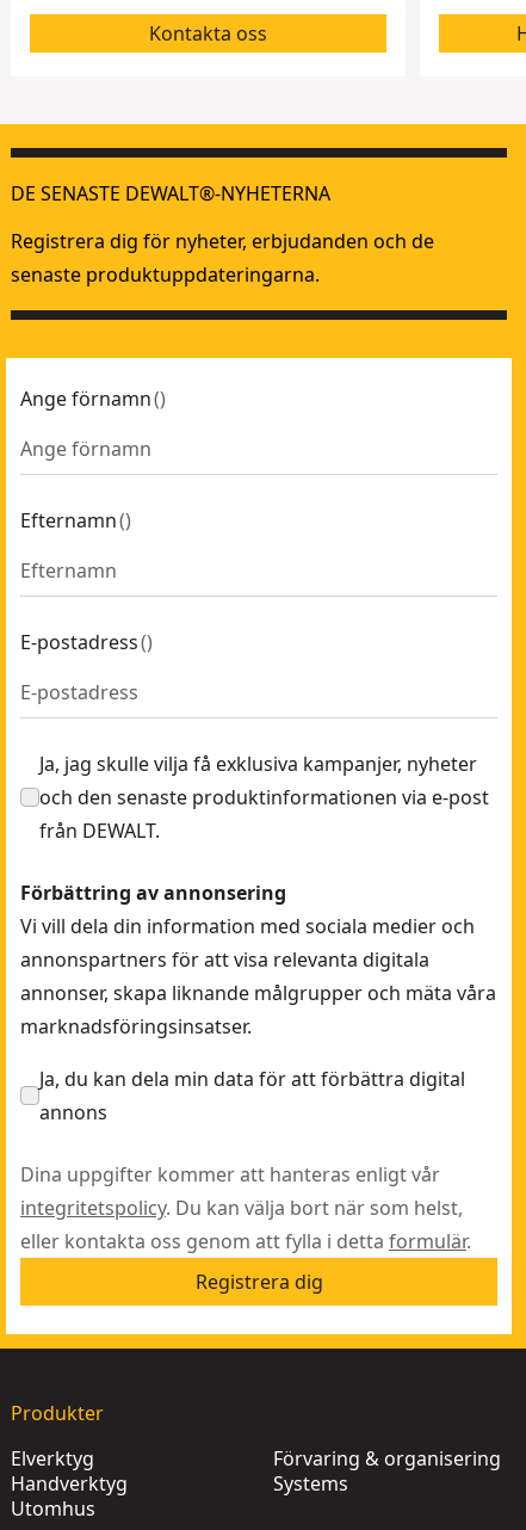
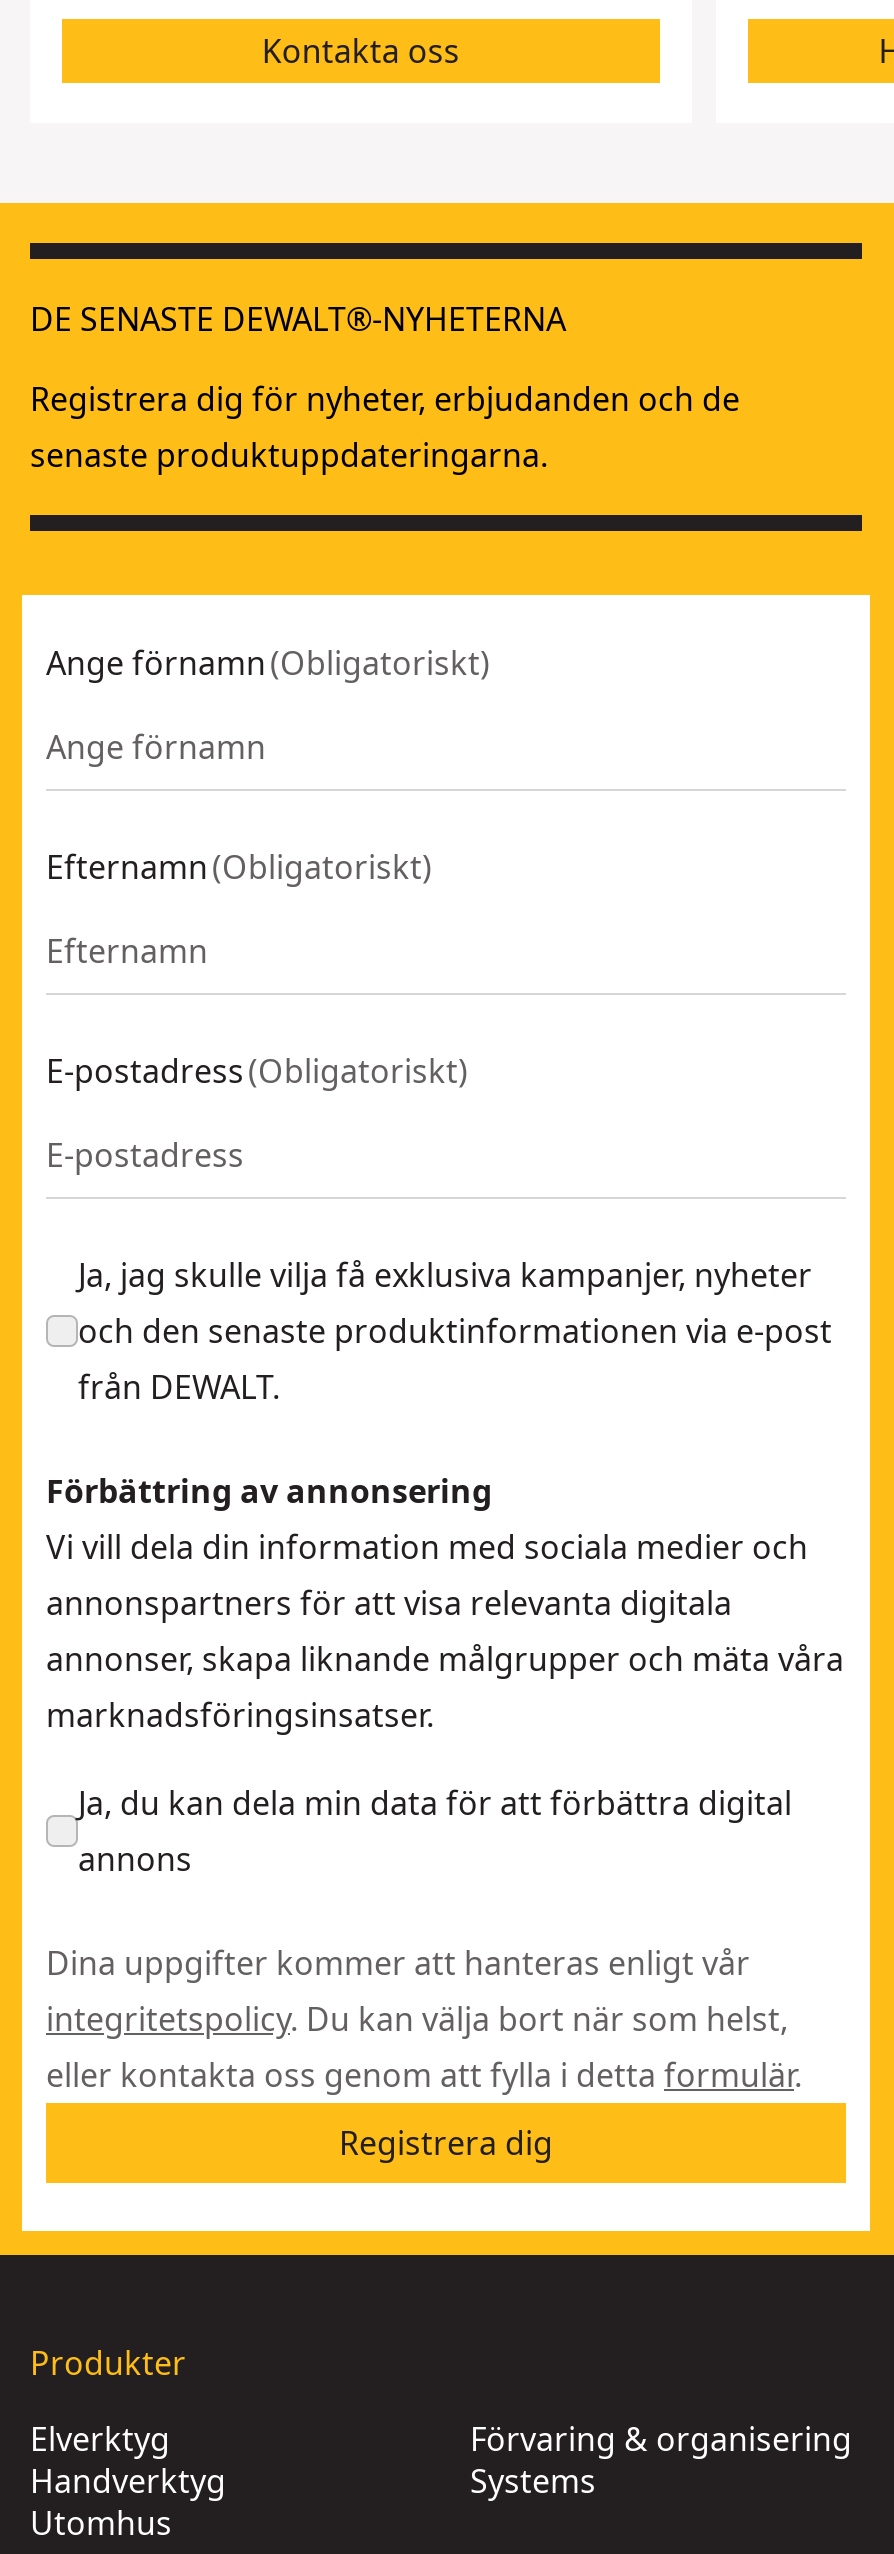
[20,385,166,412] Ange förnamn () -> [46,641,490,685] Ange förnamn (Obligatoriskt)
[20,507,131,533] Efternamn () -> [46,845,432,889] Efternamn (Obligatoriskt)
[20,629,153,655] E-postadress () -> [46,1049,468,1093] E-postadress (Obligatoriskt)

